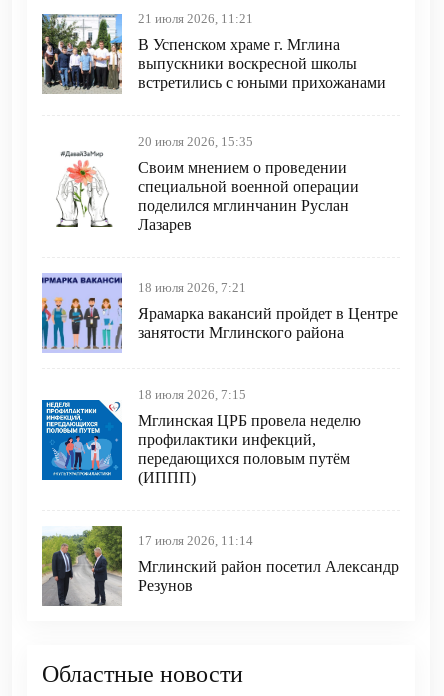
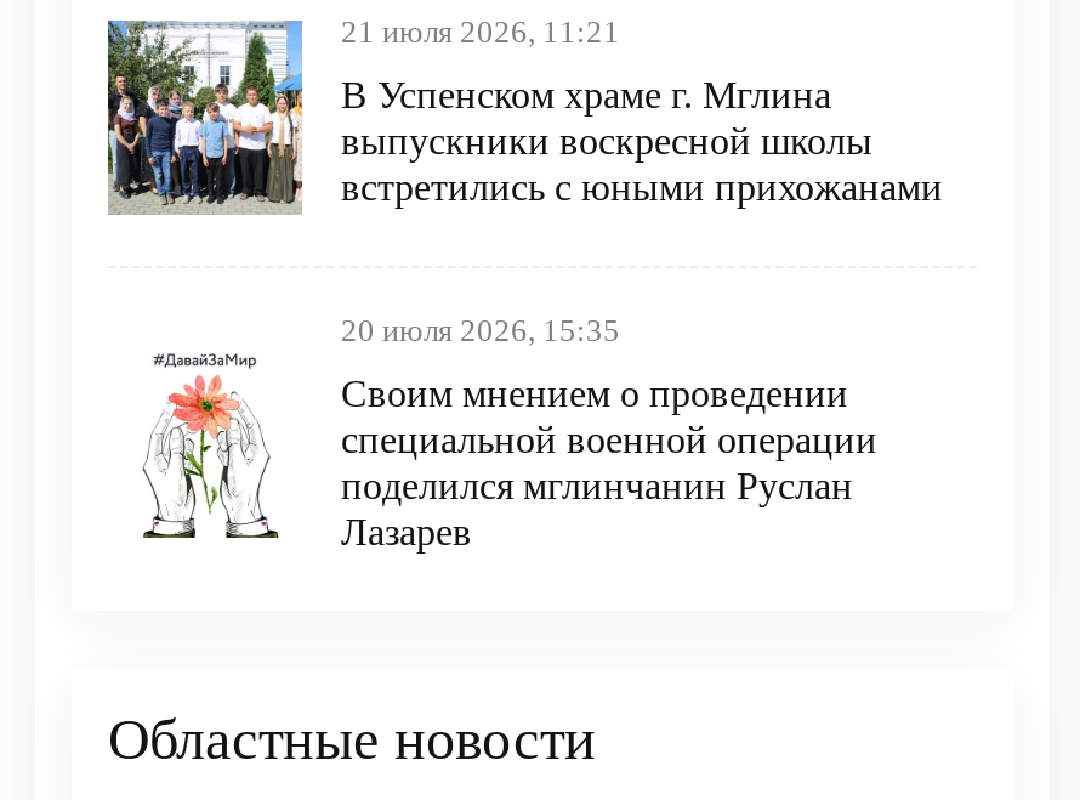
[41,273,398,353] [image] | 18 июля 2026, 7:21 | Ярамарка вакансий пройдет в Центре | занятости Мглинского района -> none
[41,388,361,486] [image] | 18 июля 2026, 7:15 | Мглинская ЦРБ провела неделю | профилактики инфекций, | передающихся половым путём | (ИППП) -> none
[41,525,399,607] [image] | 17 июля 2026, 11:14 | Мглинский район посетил Александр | Резунов -> none

